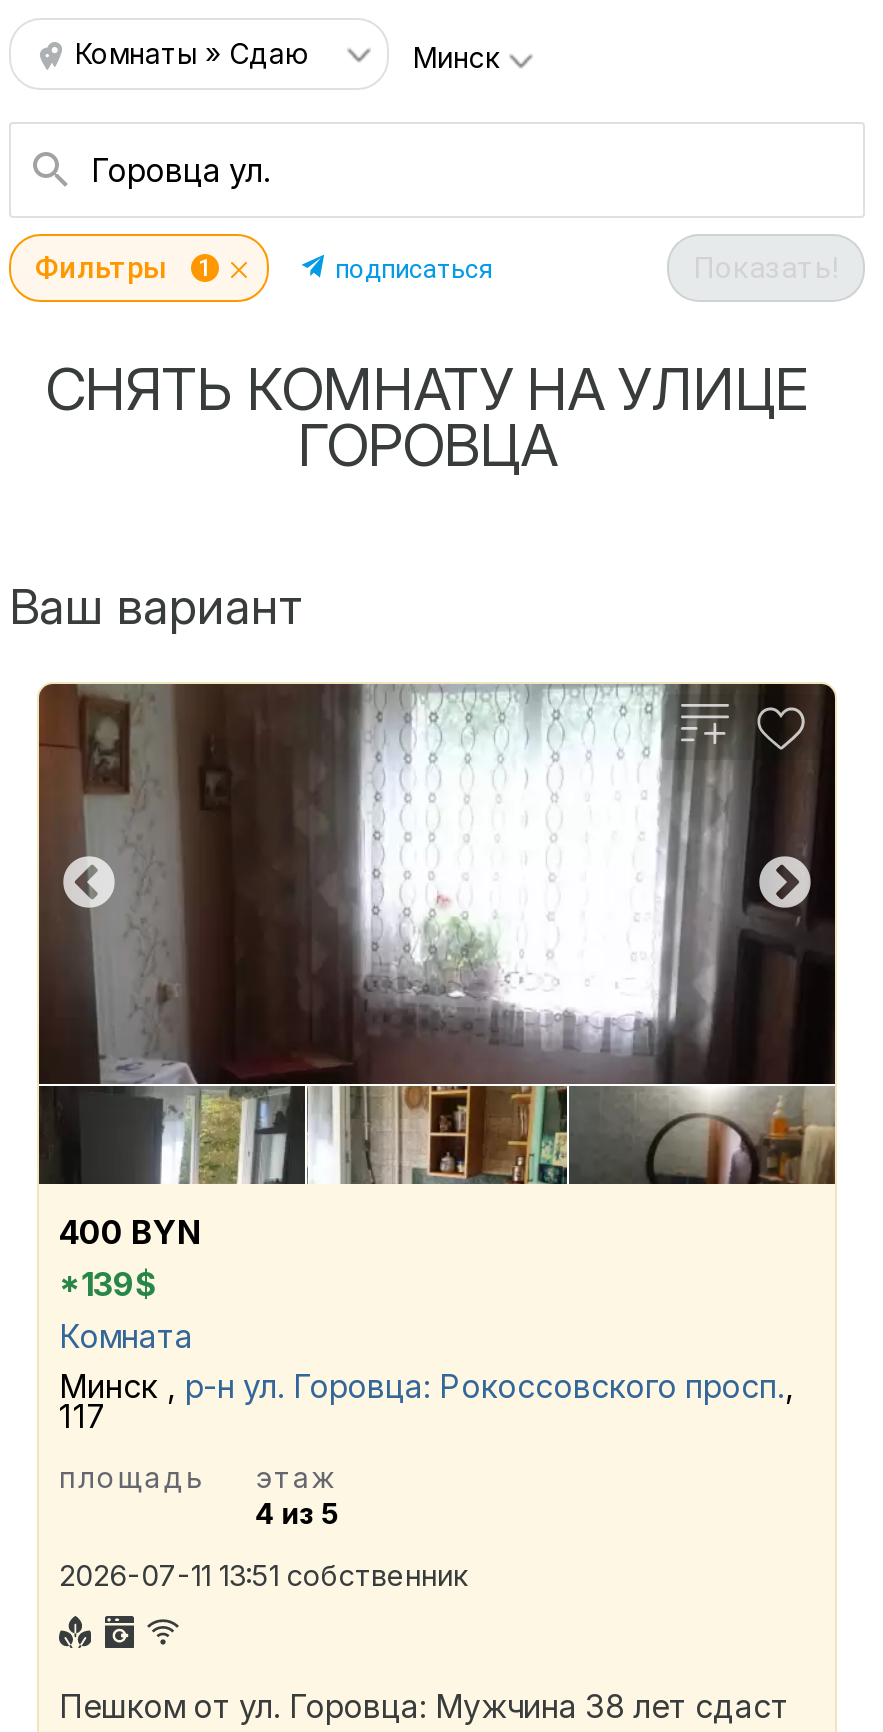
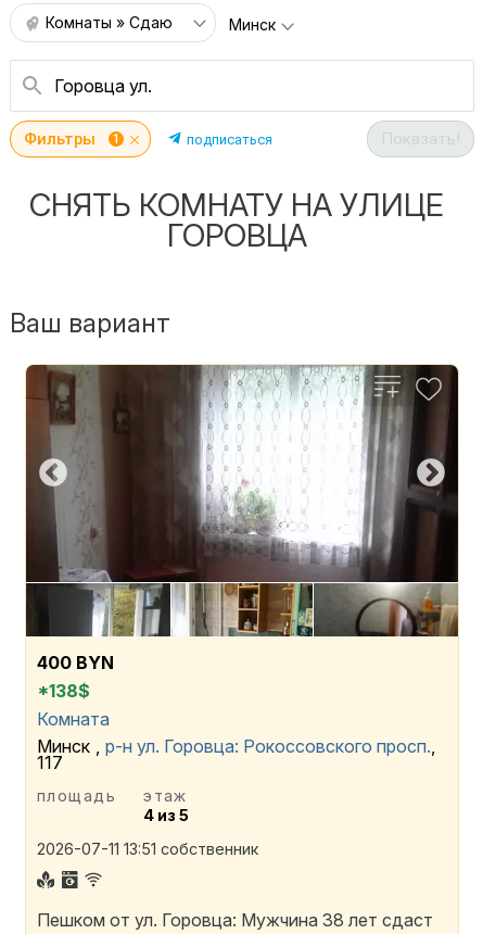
[59,1264,157,1304] *139$ -> [37,680,90,702] *138$

